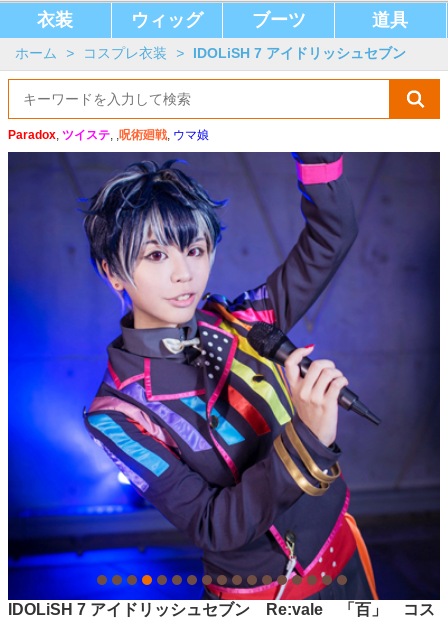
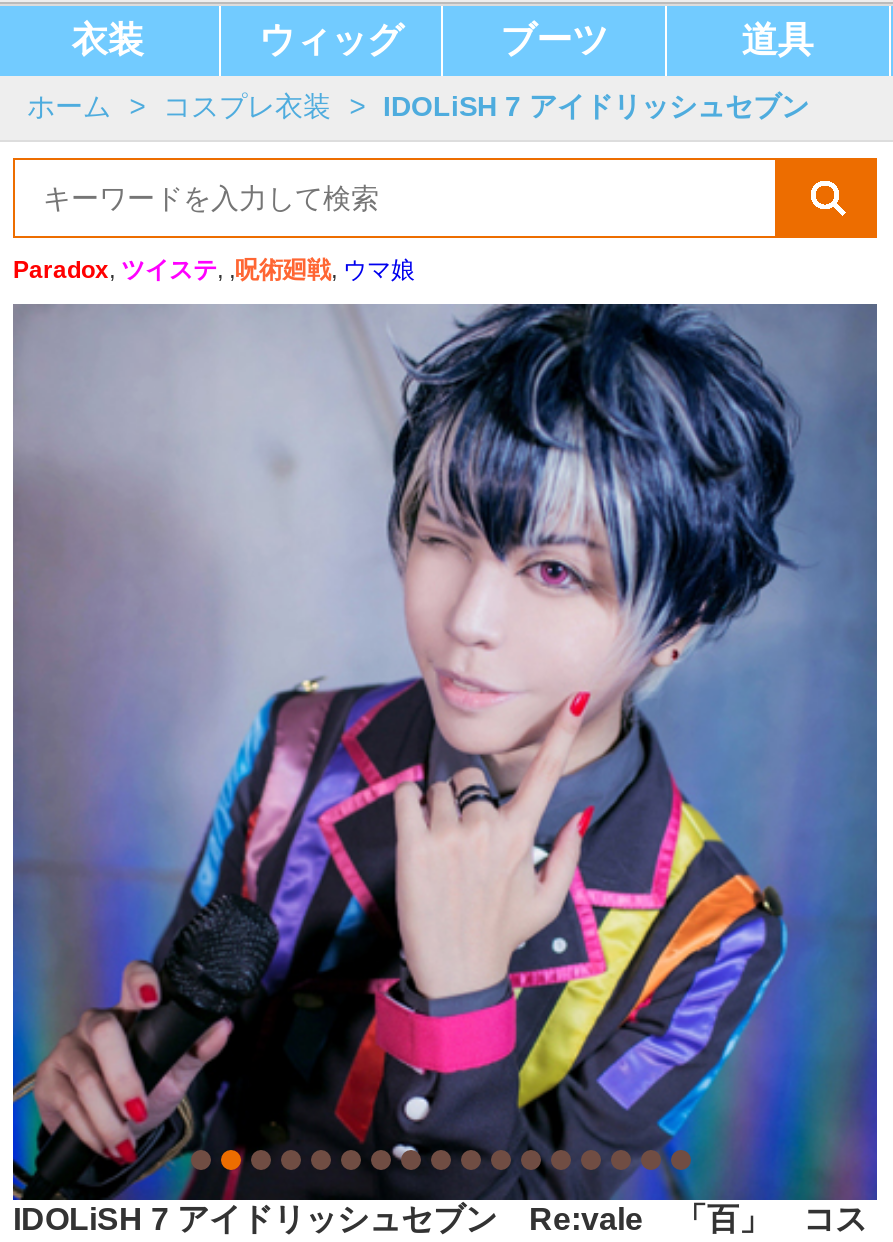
[7,151,441,600] [image] -> [11,302,879,1198] [image]

